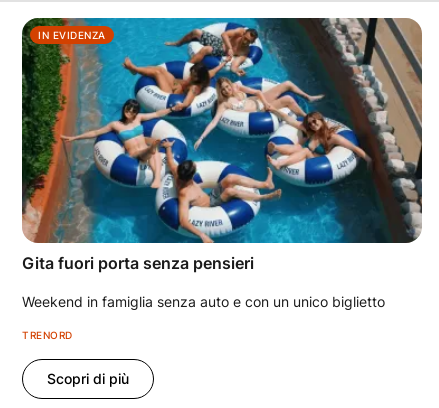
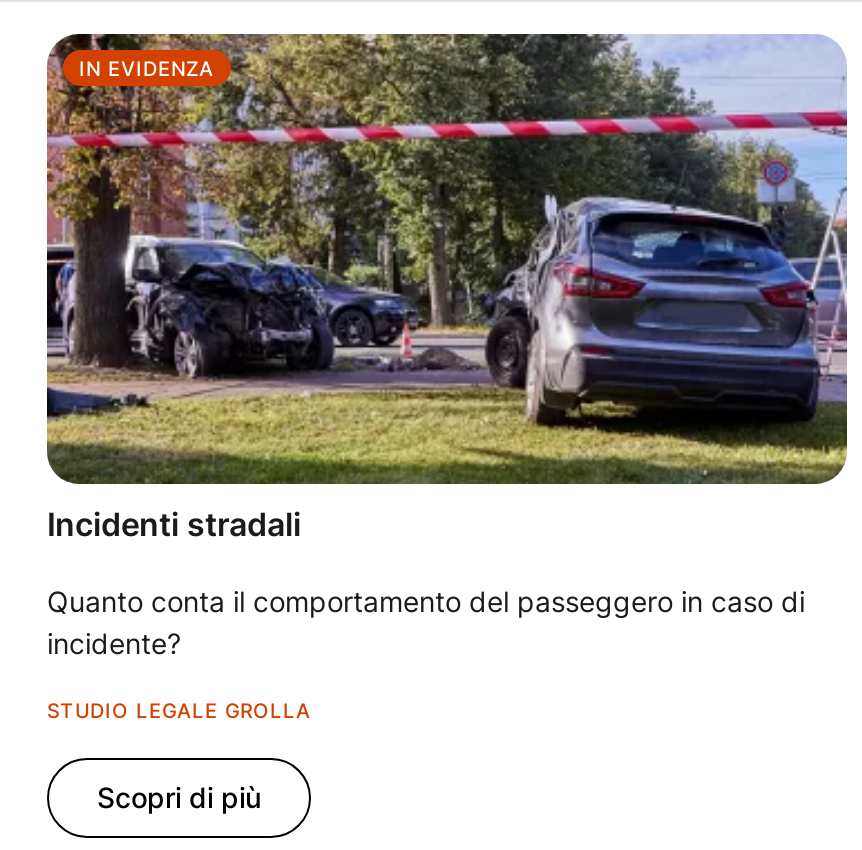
[21,17,423,273] [image] | Gita fuori porta senza pensieri -> [45,32,849,543] [image] | Incidenti stradali
[22,293,385,310] Weekend in famiglia senza auto e con un unico biglietto -> [47,583,805,659] Quanto conta il comportamento del passeggero in caso di | incidente?
[22,329,72,341] TRENORD -> [47,697,311,721] STUDIO LEGALE GROLLA

